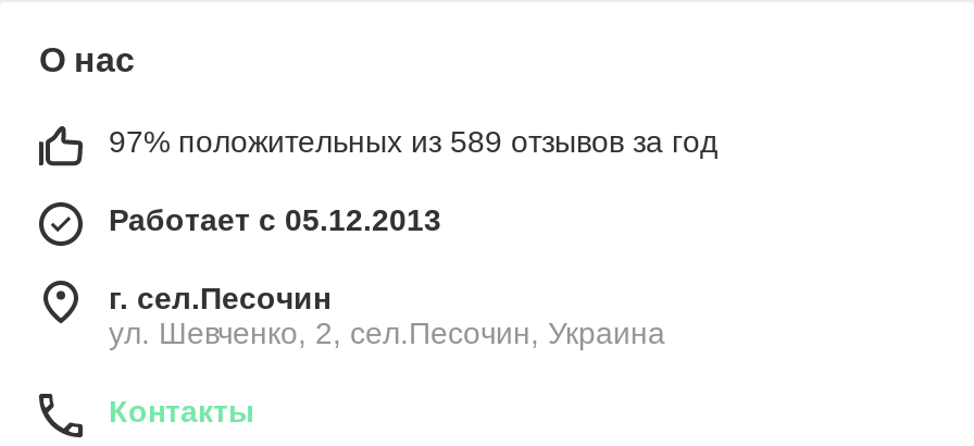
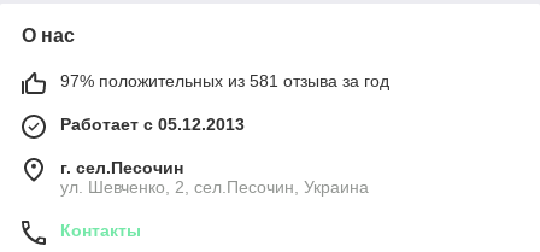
[109,124,717,158] 97% положительных из 589 отзывов за год -> [60,71,389,90] 97% положительных из 581 отзыва за год

